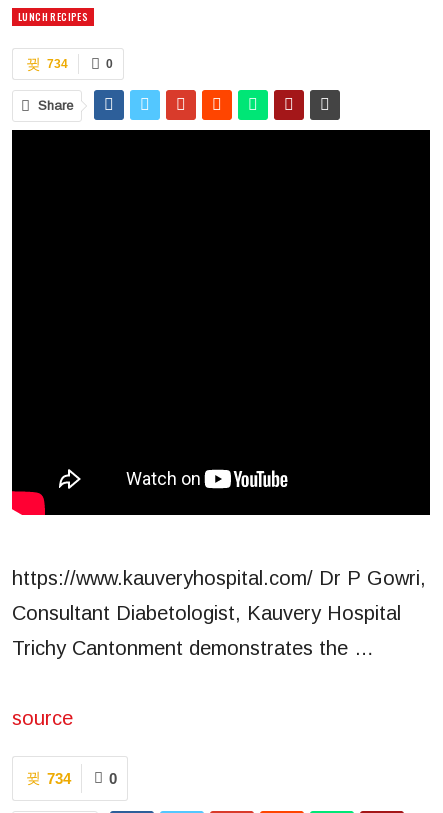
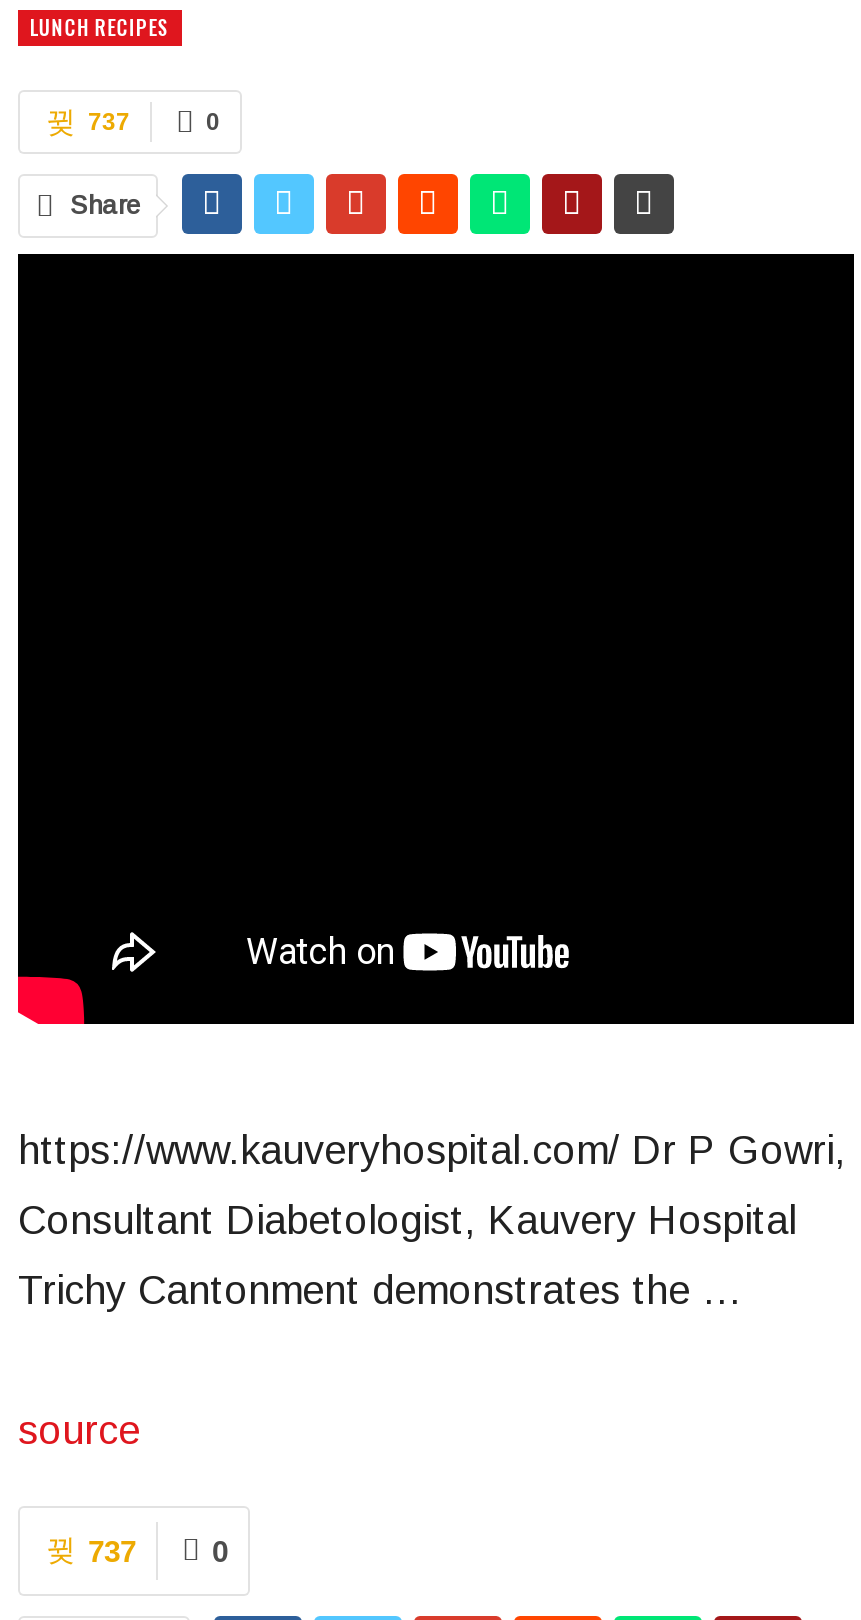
[47,57,68,71] 734 -> [88,108,130,136] 737
[47,770,71,787] 734 -> [88,1534,136,1568] 737

